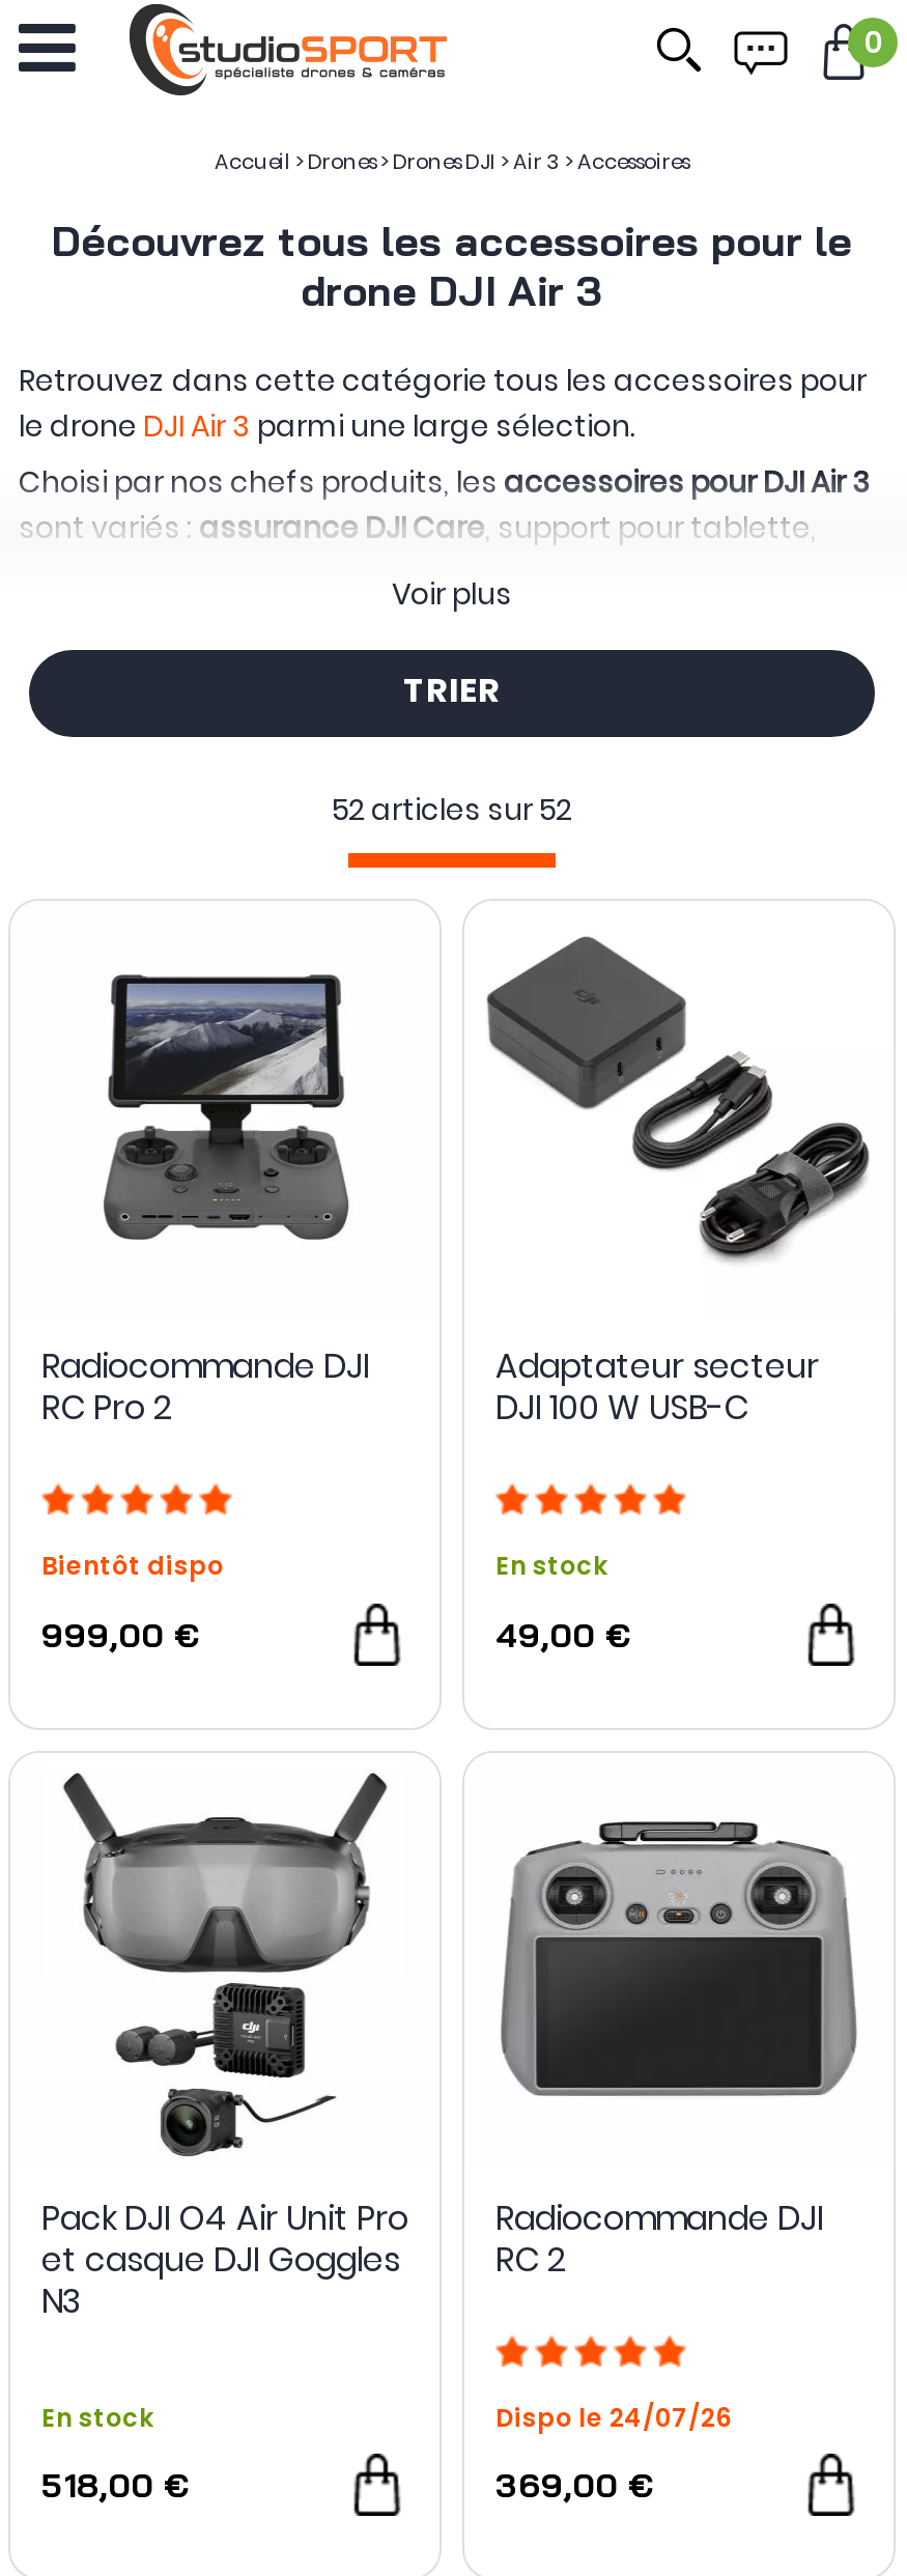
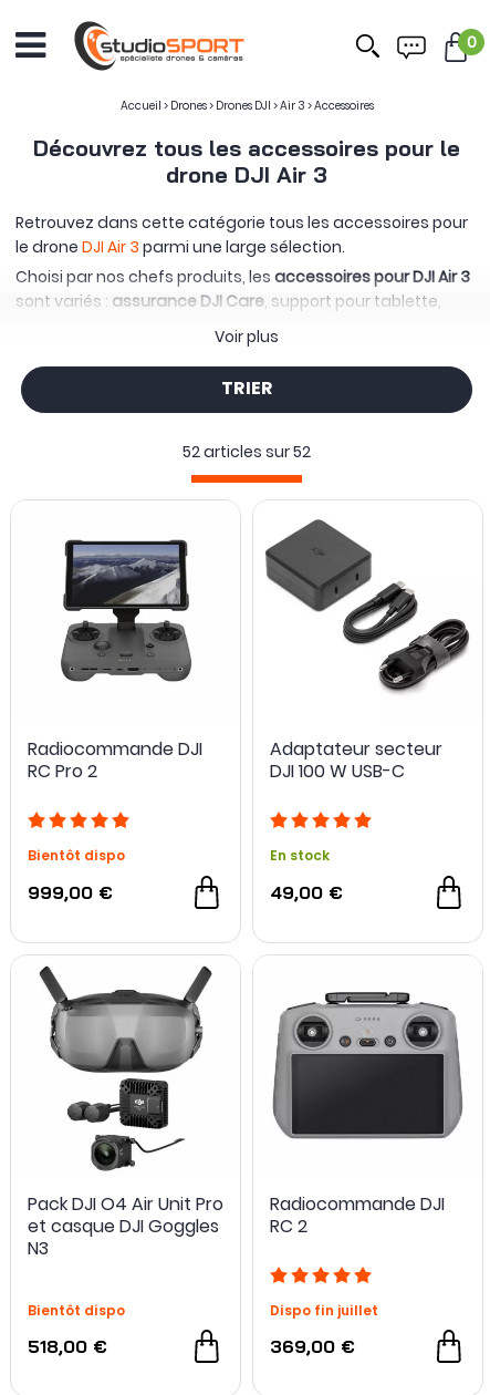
[41,2399,153,2434] En stock -> [28,1300,125,1319] Bientôt dispo
[495,2399,732,2434] Dispo le 24/07/26 -> [270,1300,378,1319] Dispo fin juillet

